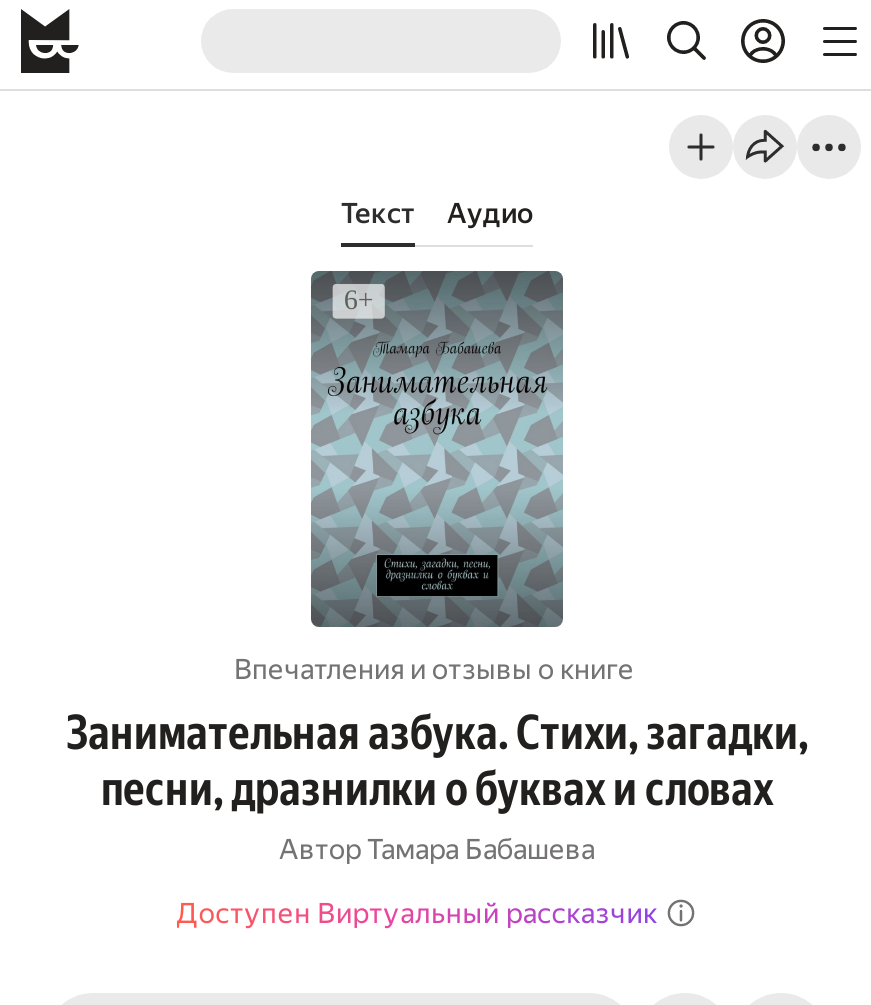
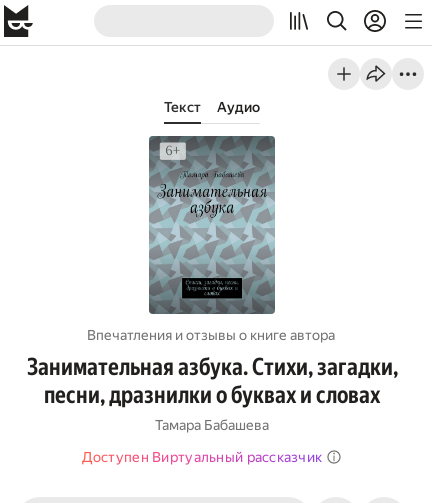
[234,653,634,685] Впечатления и отзывы о книге -> [86,327,334,343] Впечатления и отзывы о книге автора
[279,833,595,865] Автор Тамара Бабашева -> [155,417,269,433] Тамара Бабашева

